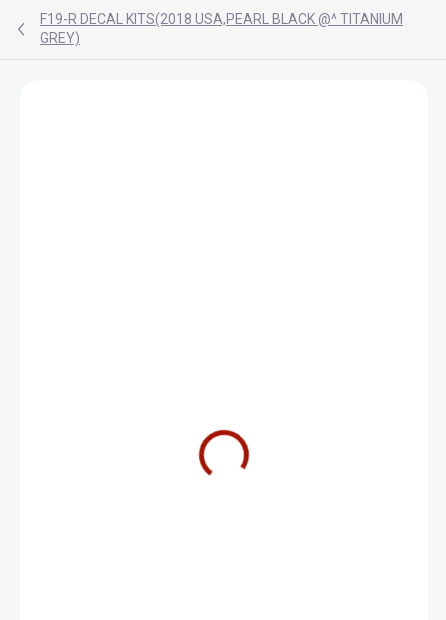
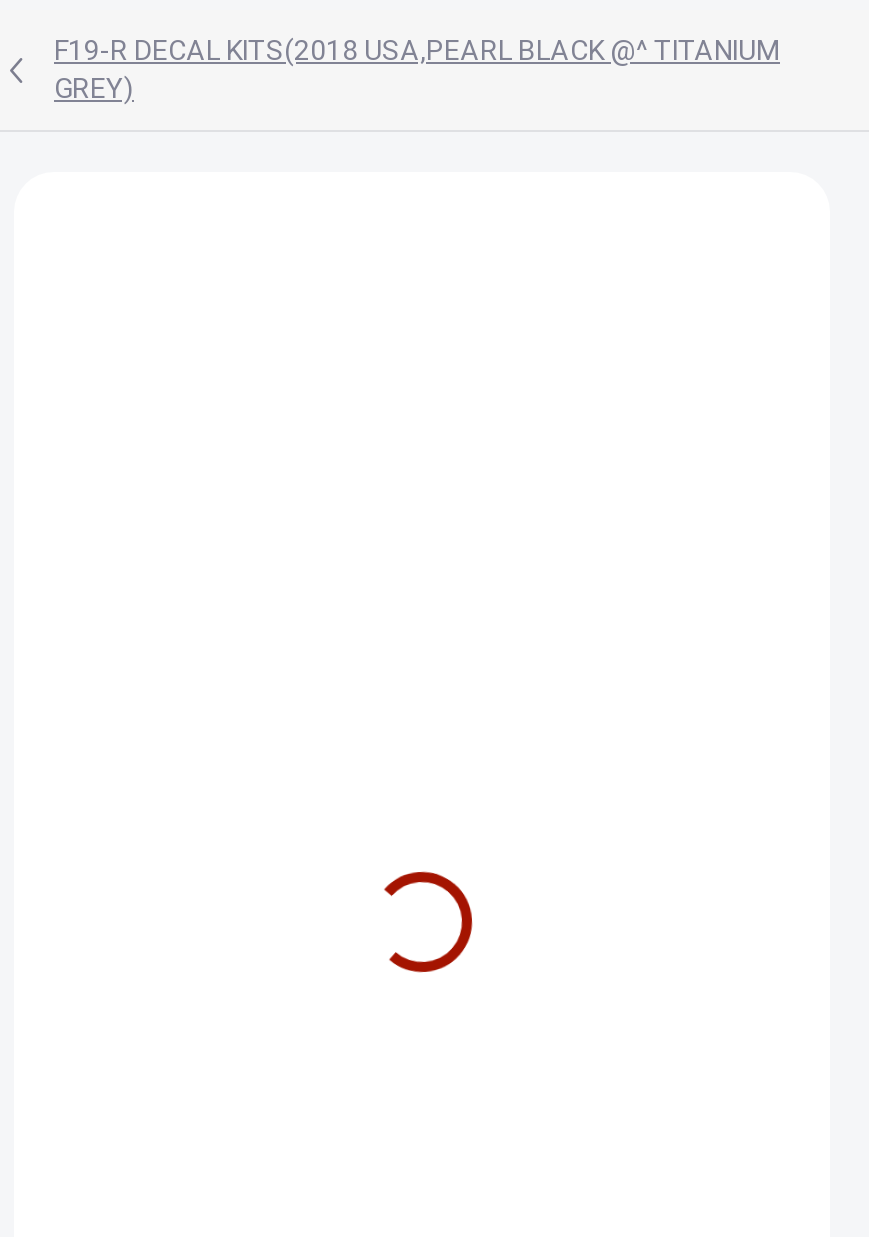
[197,431,249,481] [image] -> [370,872,472,976] [image]

